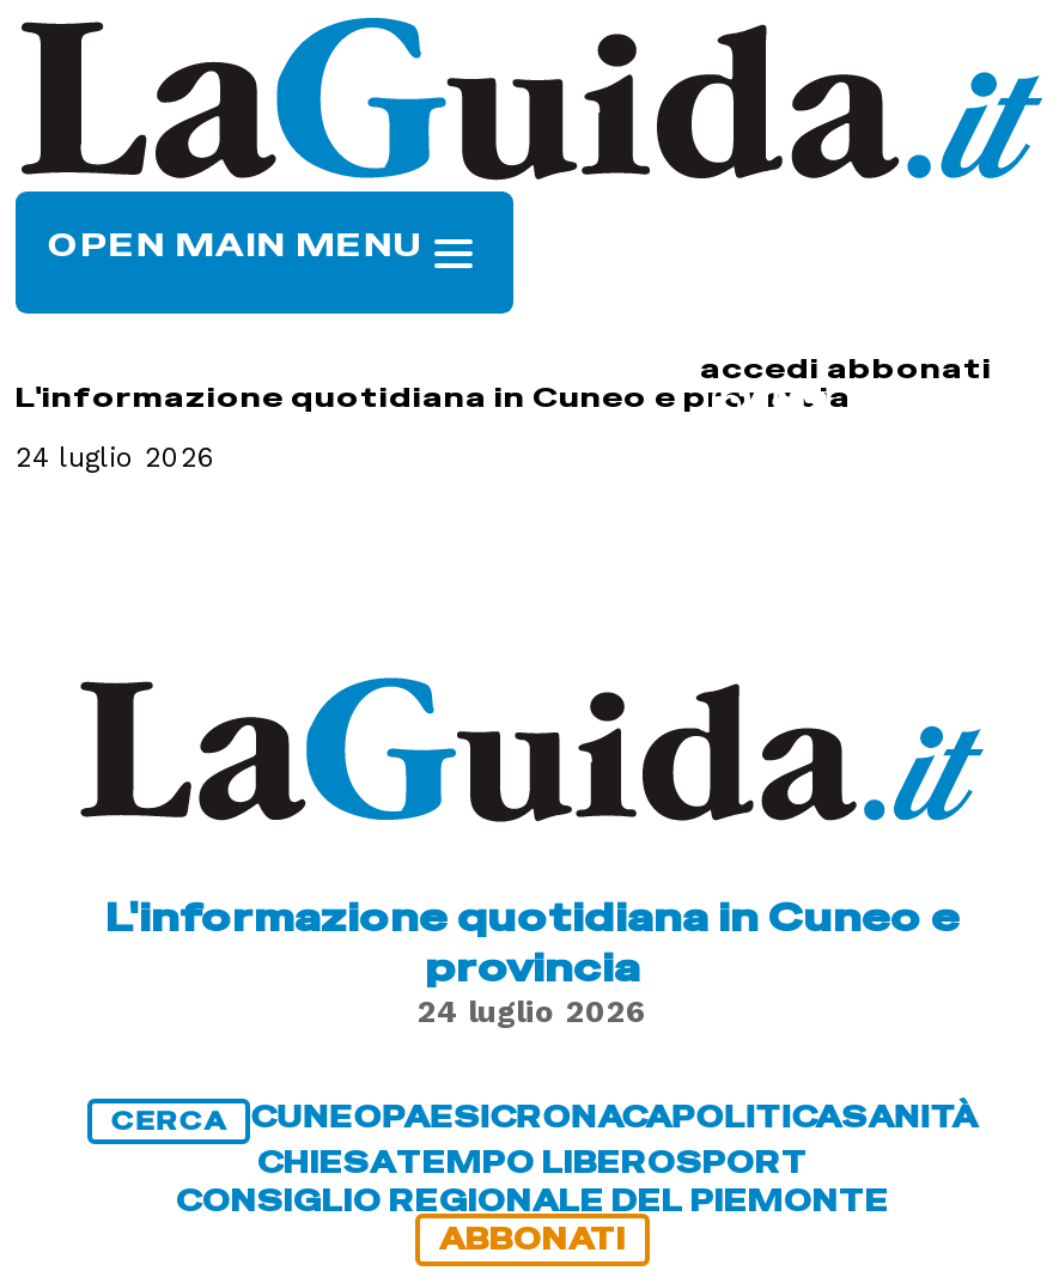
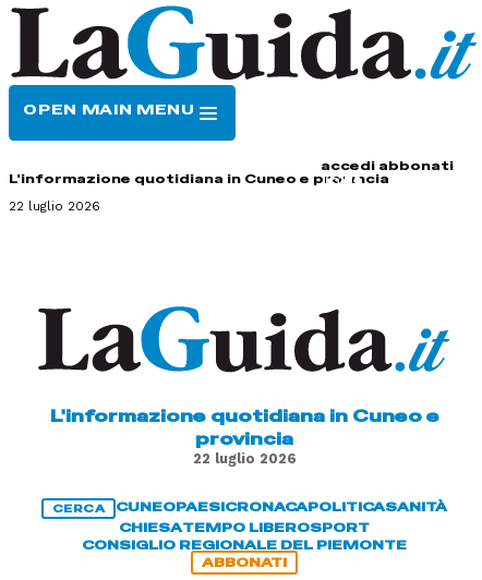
[16,441,217,474] 24 luglio 2026 -> [9,199,100,214] 22 luglio 2026
[418,993,647,1029] 24 luglio 2026 -> [192,450,296,466] 22 luglio 2026

